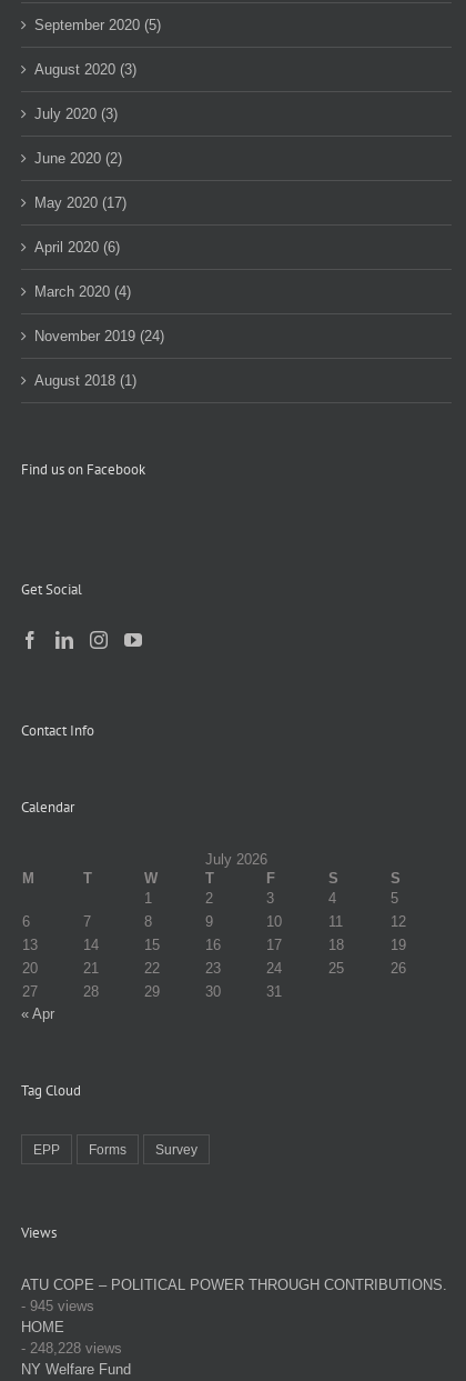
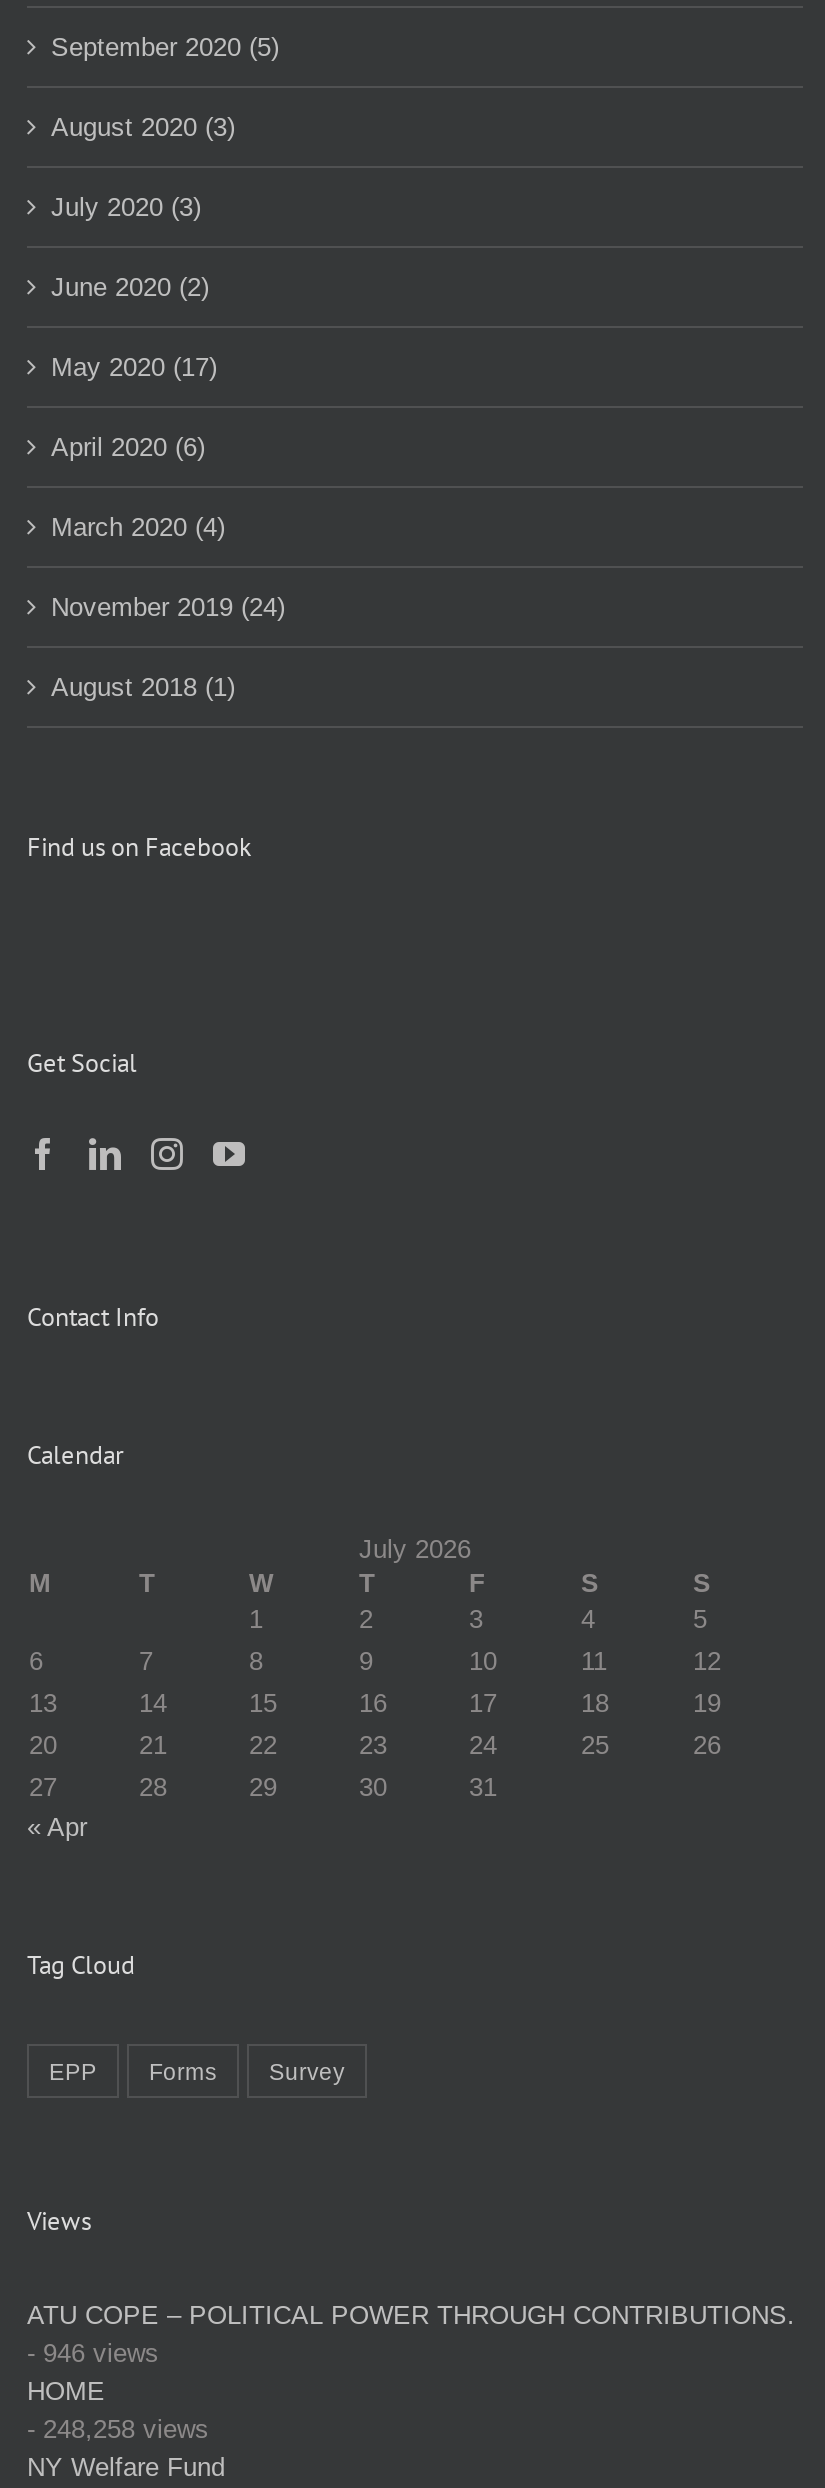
[21,1298,94,1315] - 945 views -> [27,2339,159,2369] - 946 views
[21,1340,122,1357] - 248,228 views -> [27,2415,209,2445] - 248,258 views

